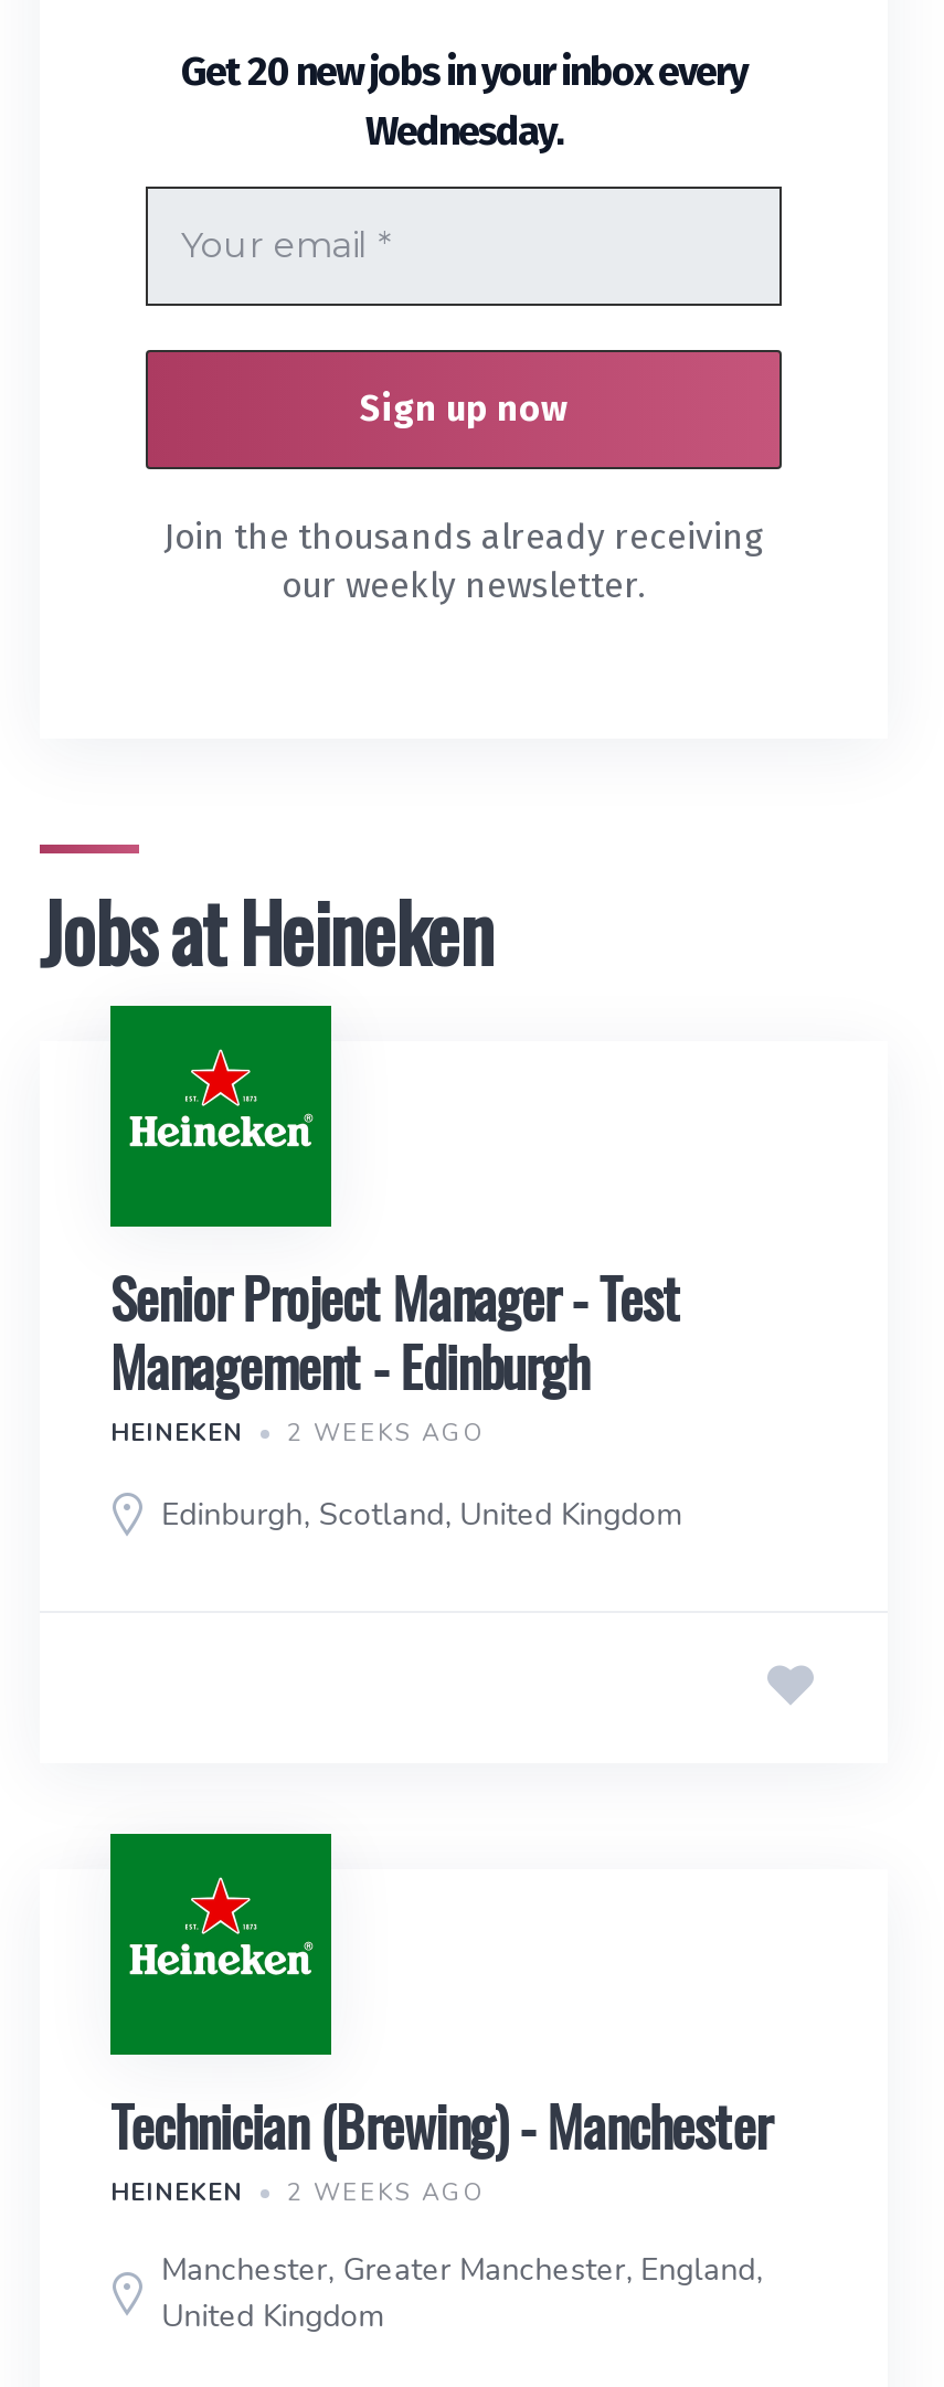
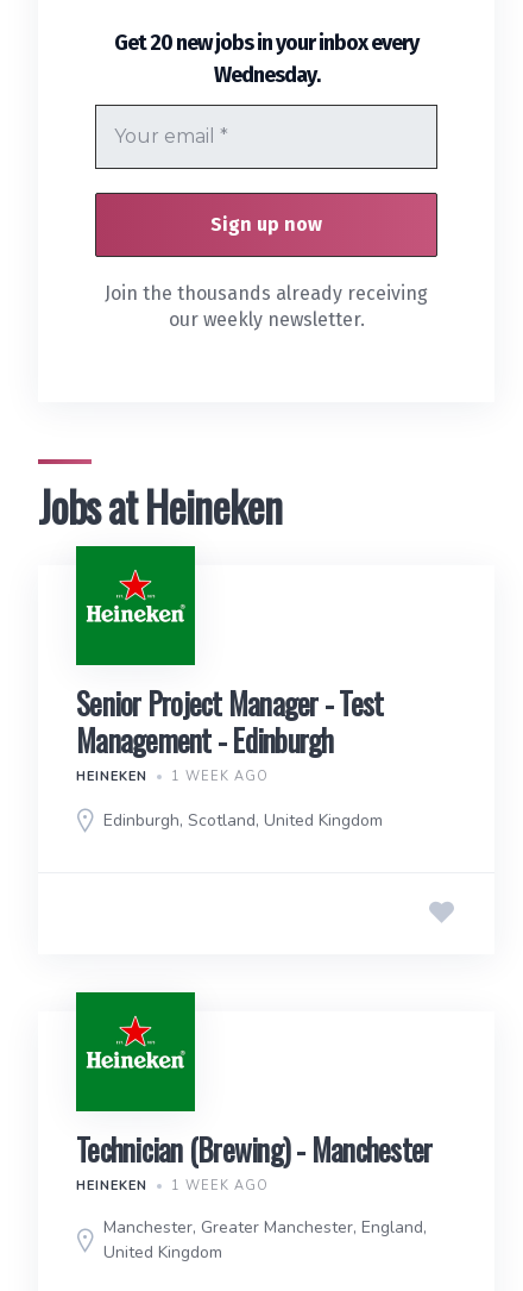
[110,1417,486,1451] HEINEKEN 2 WEEKS AGO -> [76,768,269,786] HEINEKEN 1 WEEK AGO
[110,2177,486,2210] HEINEKEN 2 WEEKS AGO -> [76,1177,269,1195] HEINEKEN 1 WEEK AGO

